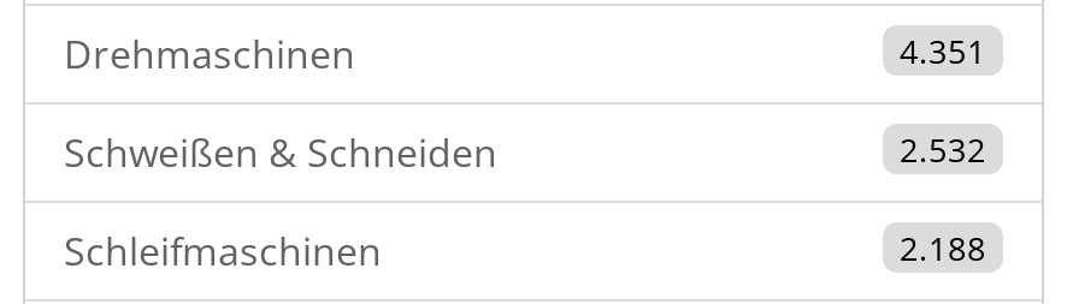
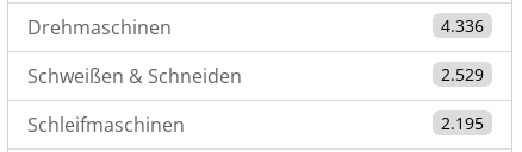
[900,27,986,73] 4.351 -> [441,14,484,36] 4.336
[900,125,986,171] 2.532 -> [441,63,484,85] 2.529
[900,224,986,270] 2.188 -> [441,111,484,134] 2.195

